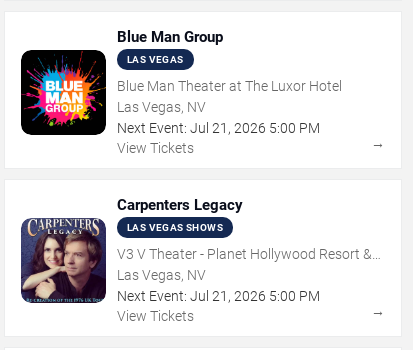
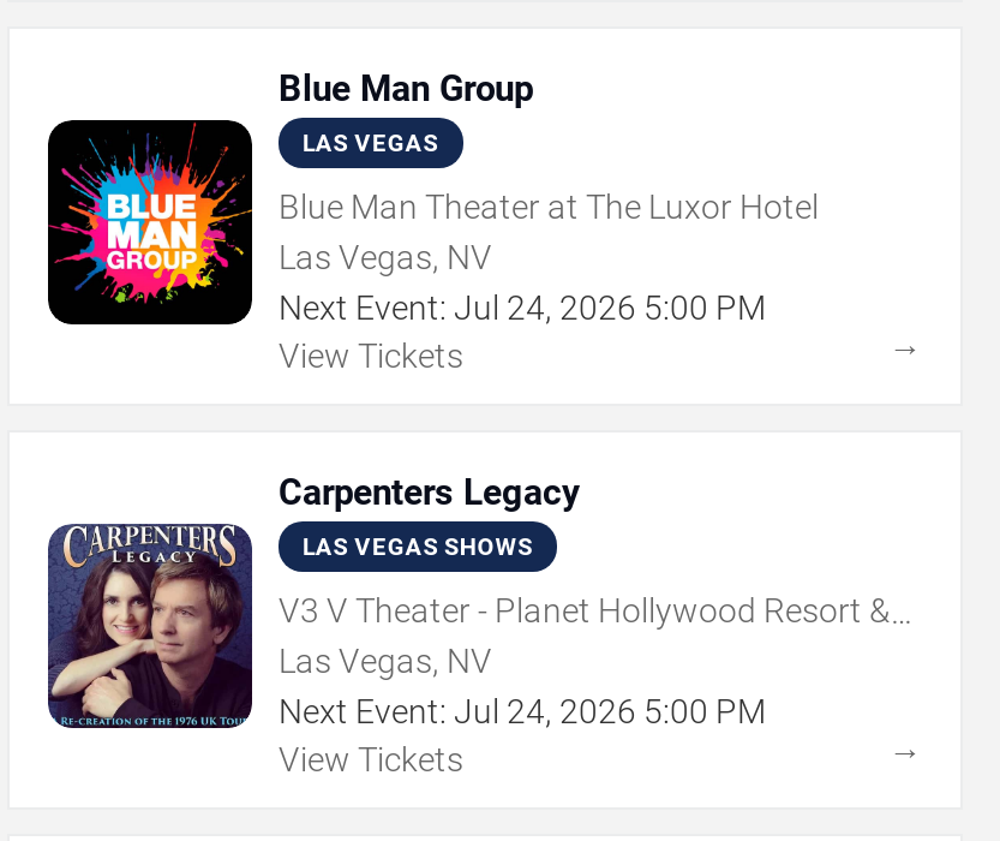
[117,120,320,136] Next Event: Jul 21, 2026 5:00 PM -> [279,289,766,328] Next Event: Jul 24, 2026 5:00 PM
[117,288,320,304] Next Event: Jul 21, 2026 5:00 PM -> [279,693,766,731] Next Event: Jul 24, 2026 5:00 PM

